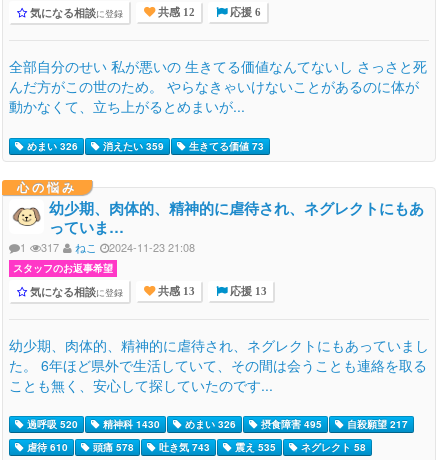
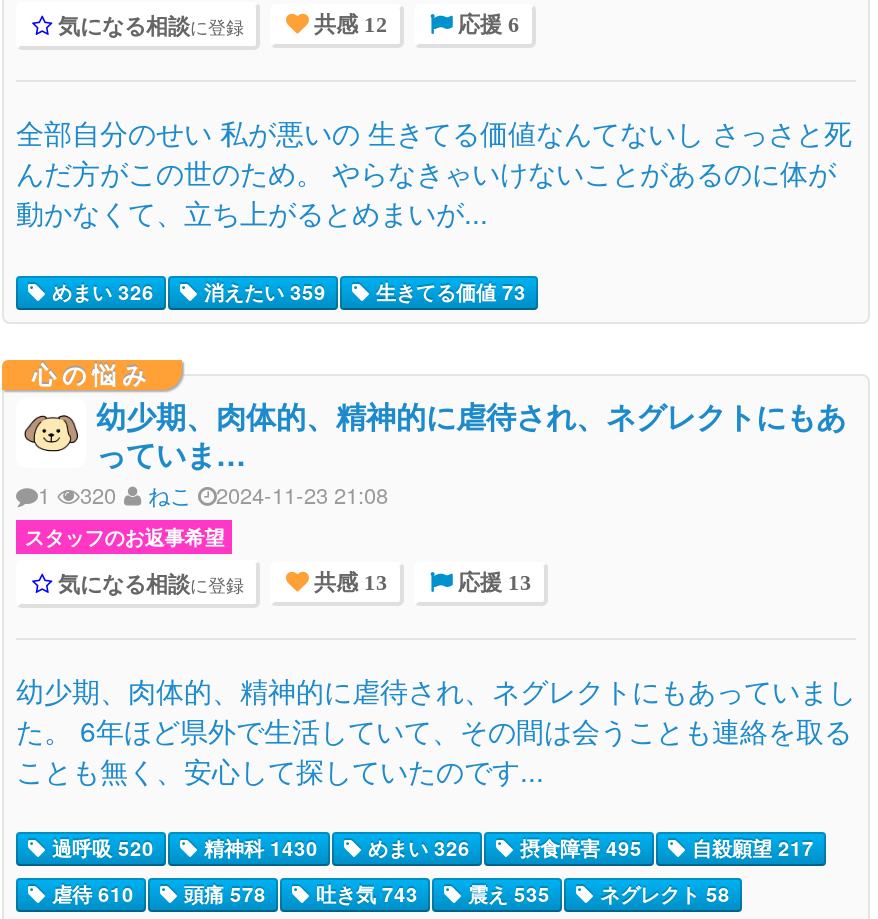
[20,239,195,255] 1 317 ねこ 2024-11-23 21:08 -> [38,478,388,510] 1 320 ねこ 2024-11-23 21:08

